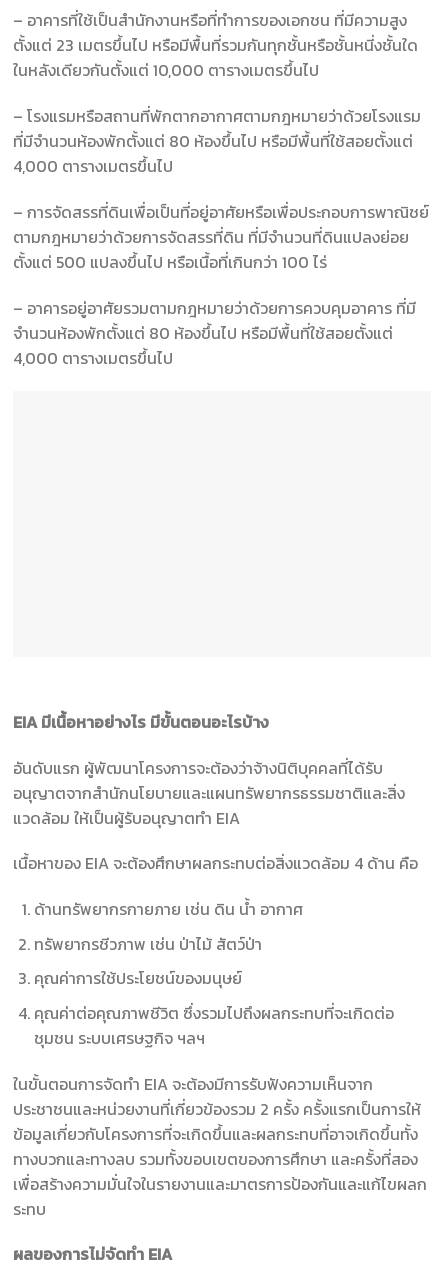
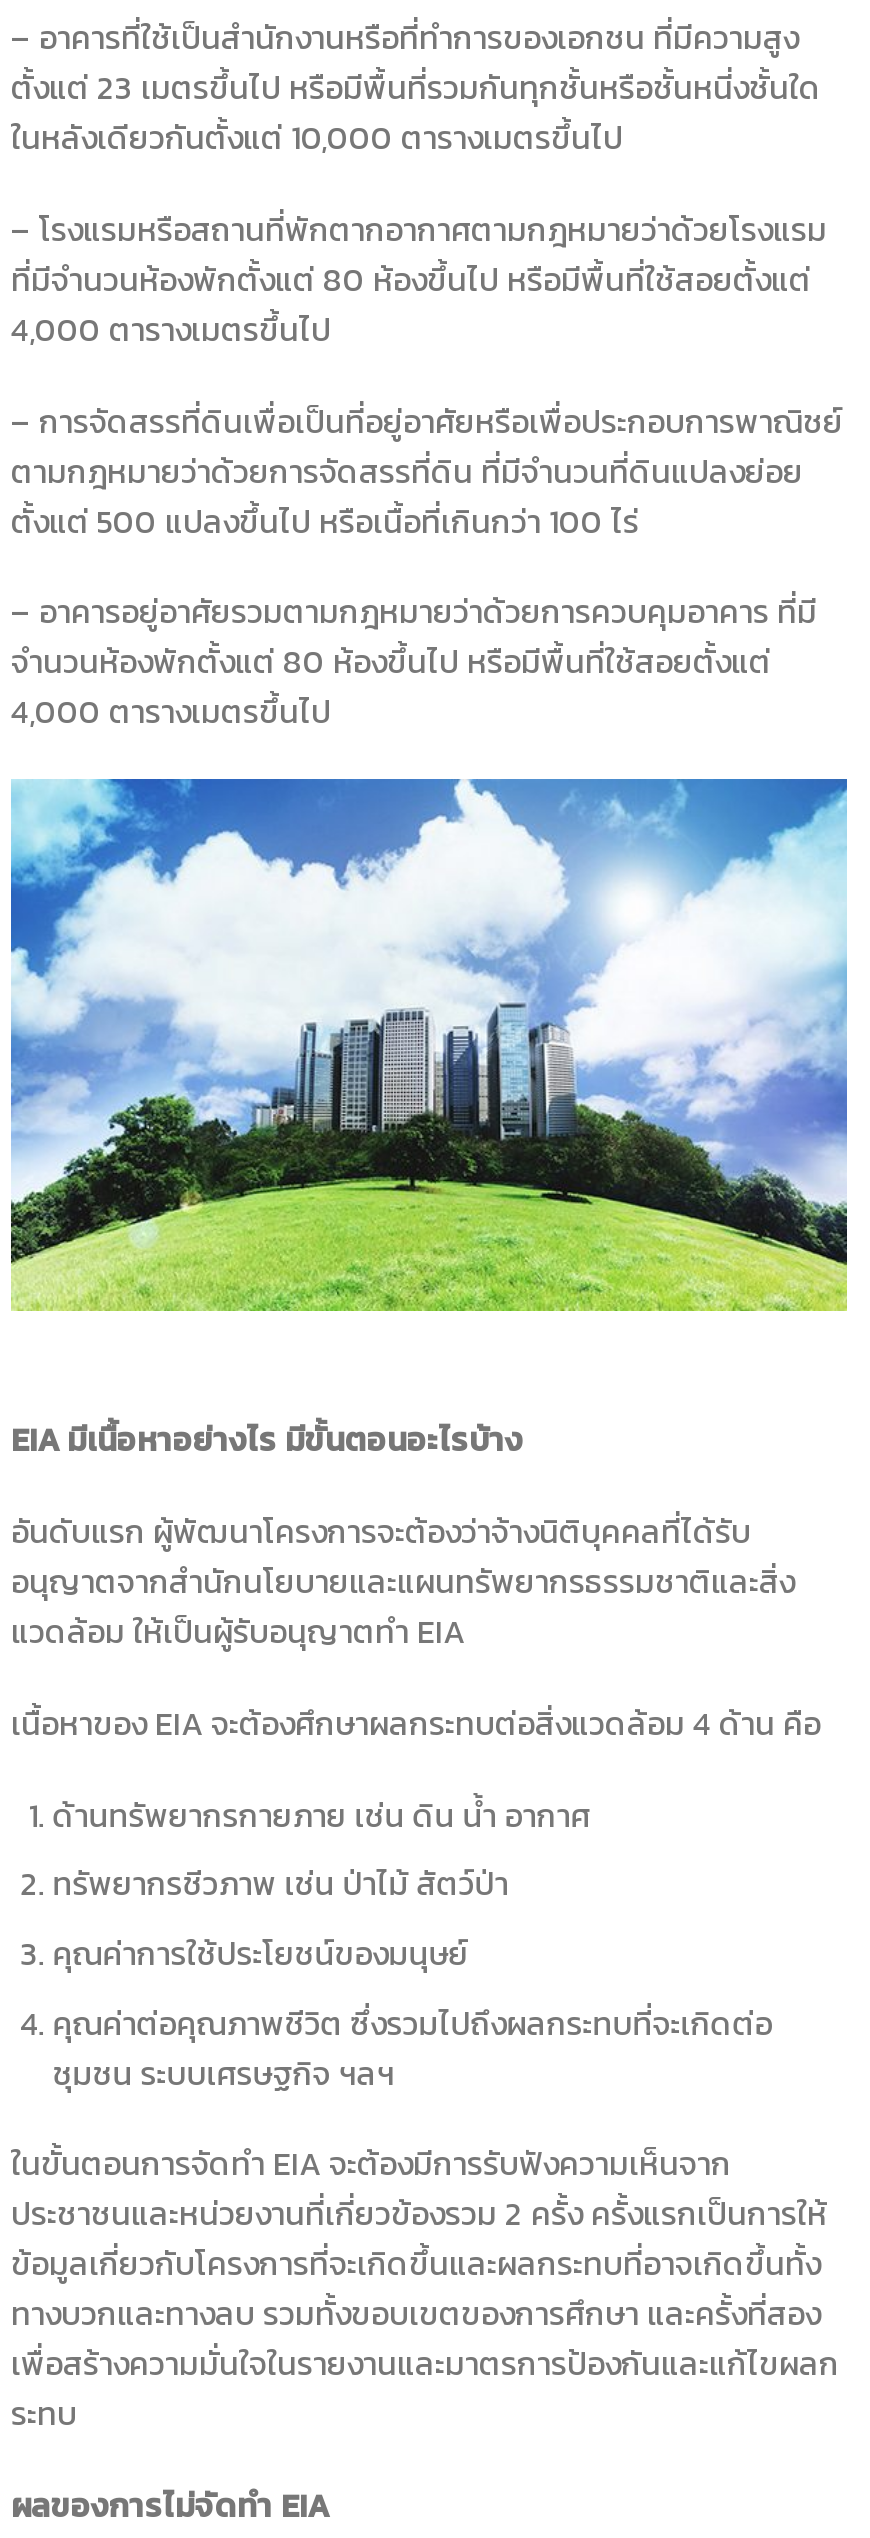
none -> [9,776,849,1314] [image]

